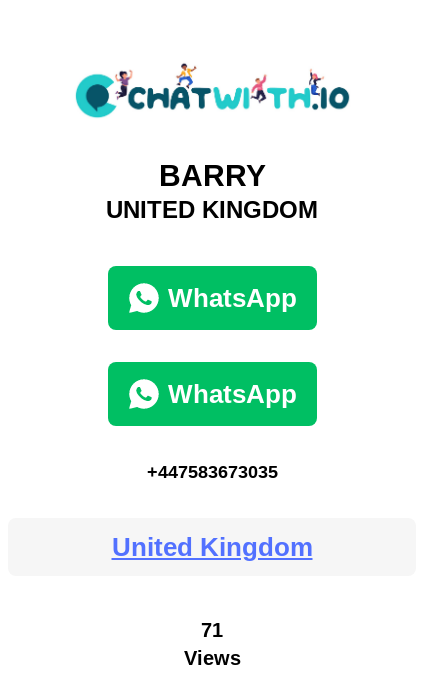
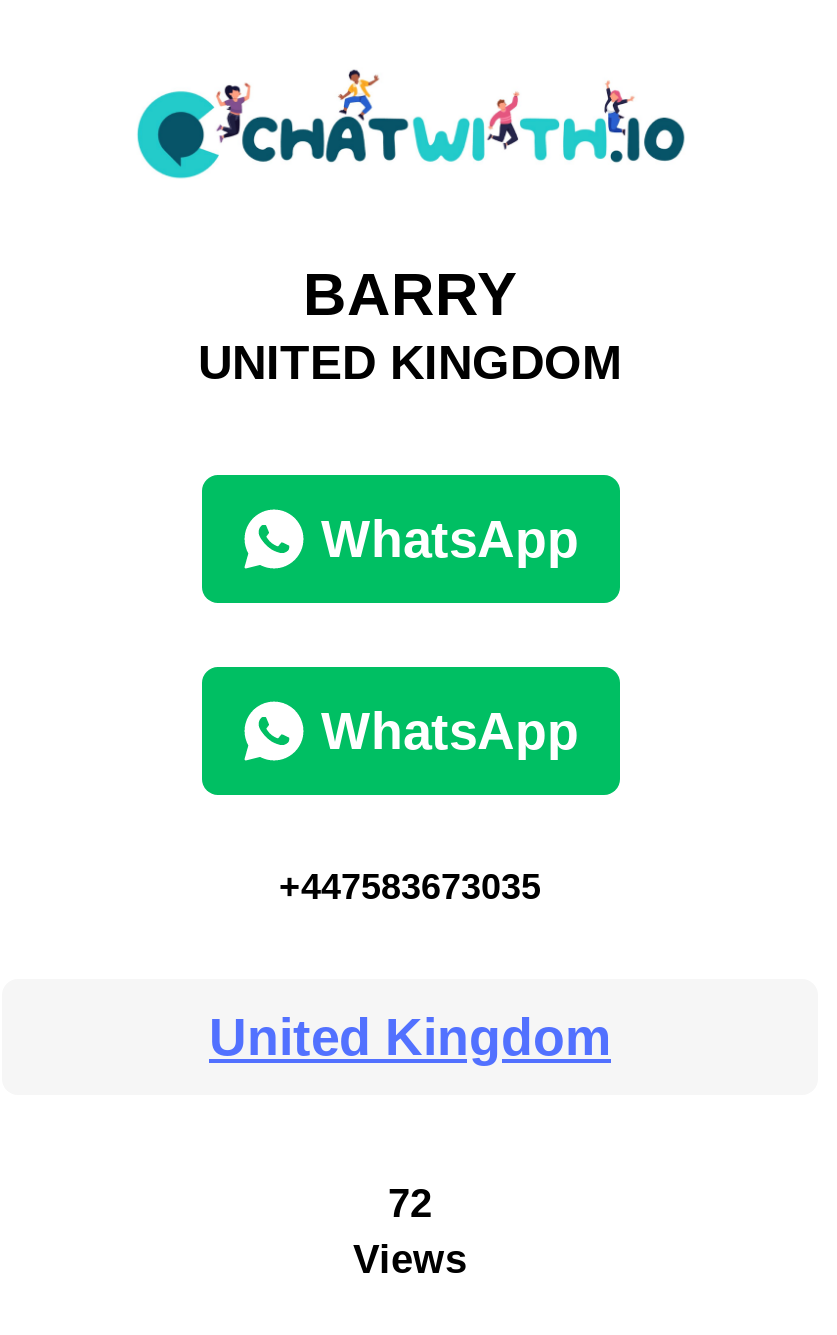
[201,619,223,641] 71 -> [388,1181,432,1225] 72

